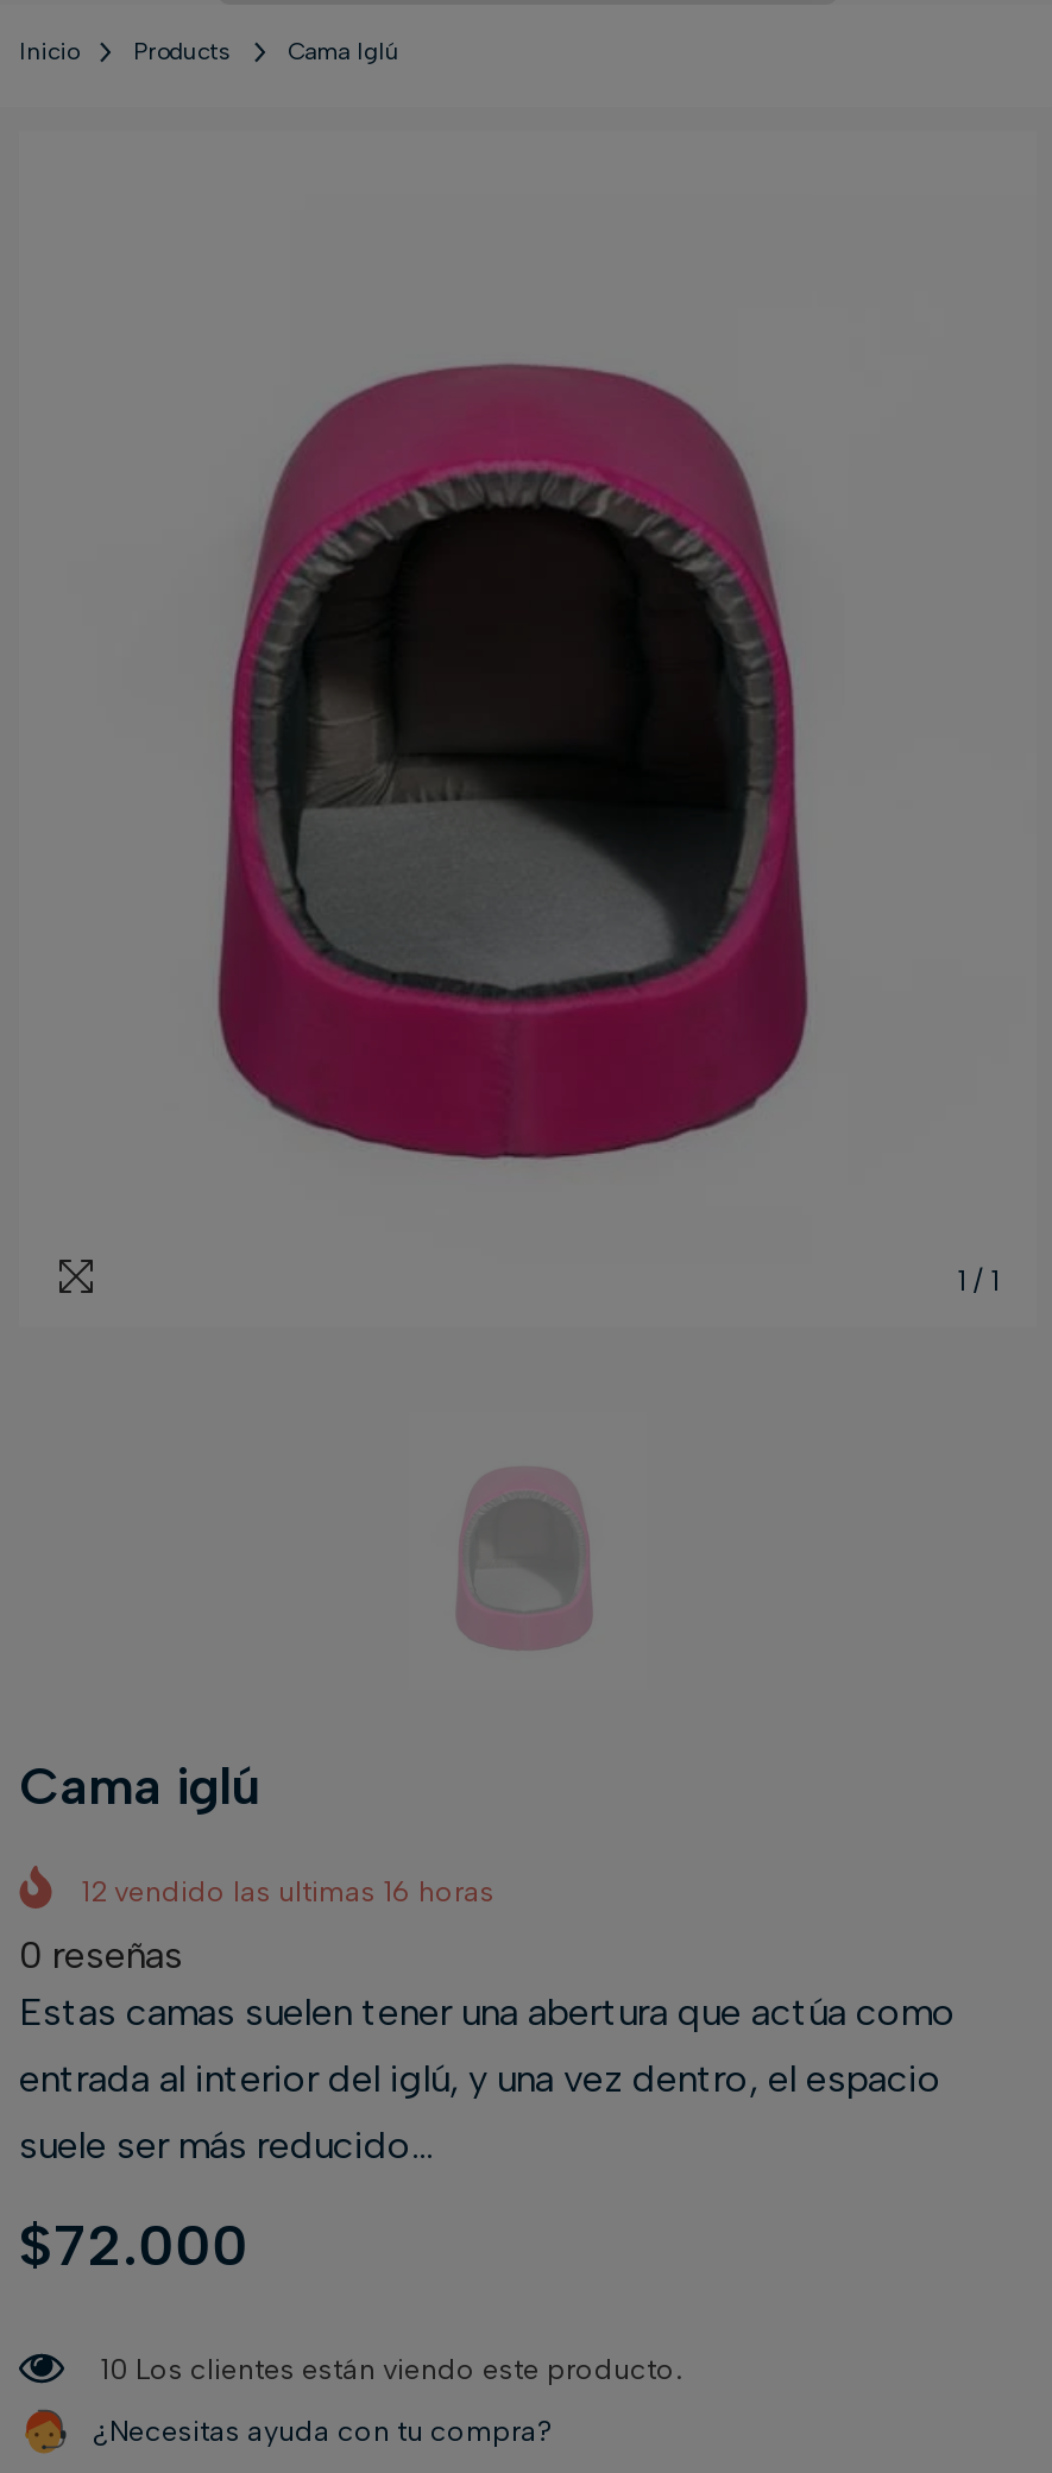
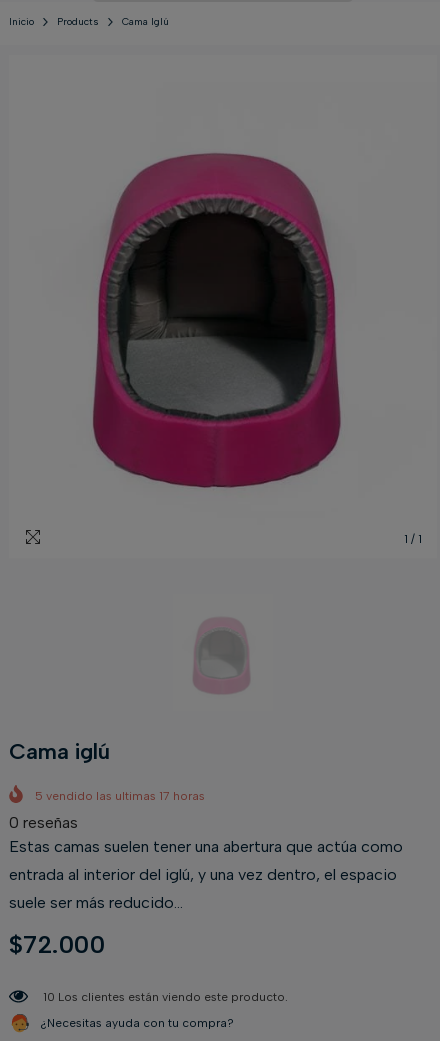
[81,1874,494,1907] 12 vendido las ultimas 16 horas -> [35,788,205,802] 5 vendido las ultimas 17 horas

